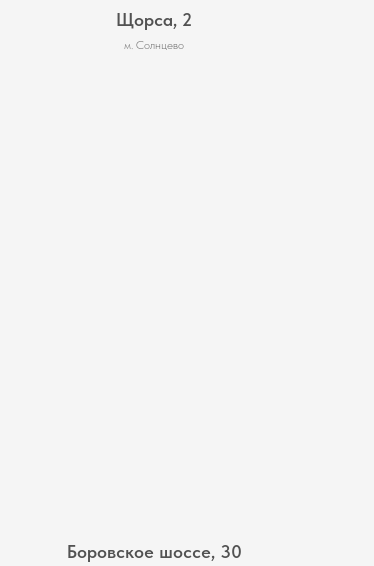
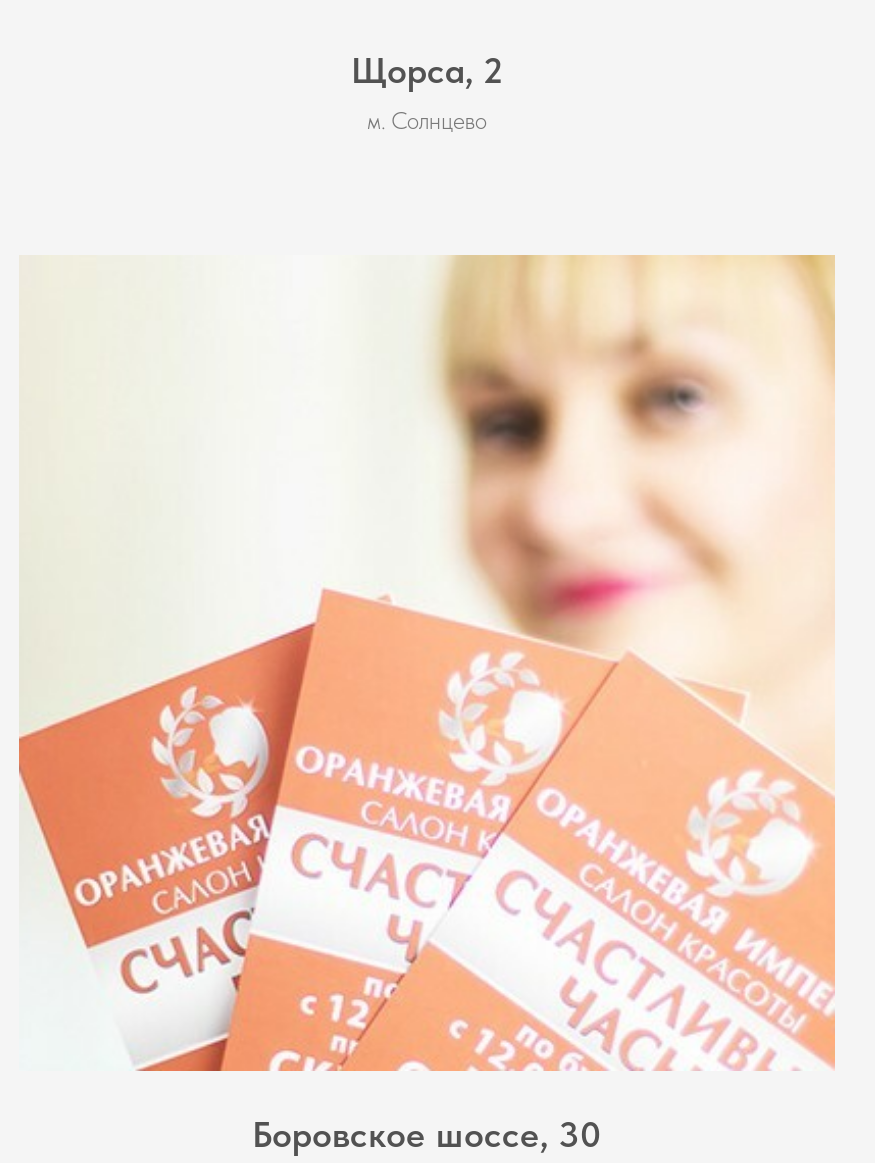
none -> [17,253,837,1073] [image]

